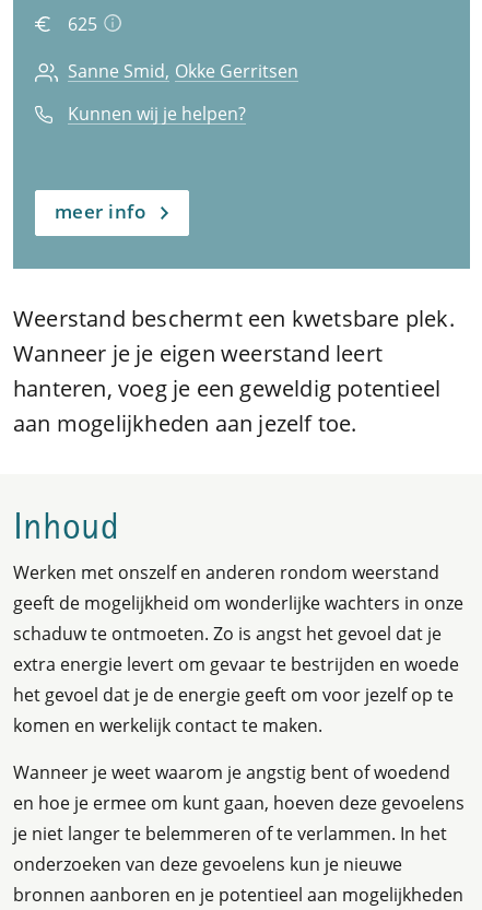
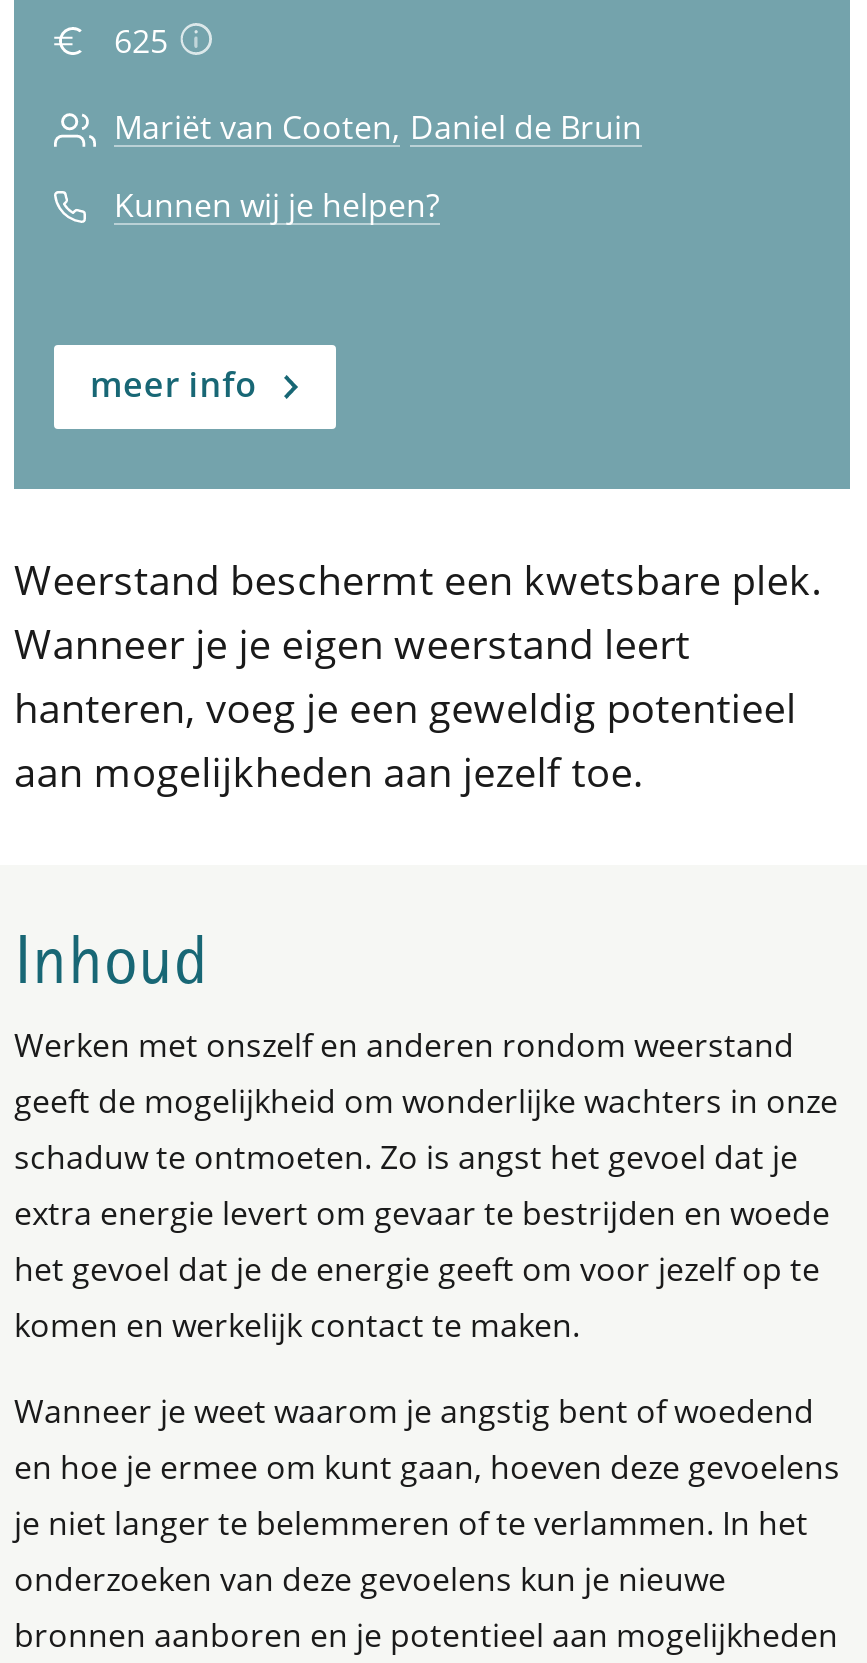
[68,59,298,83] Sanne Smid Okke Gerritsen -> [114,105,642,149] Mariët van Cooten Daniel de Bruin

